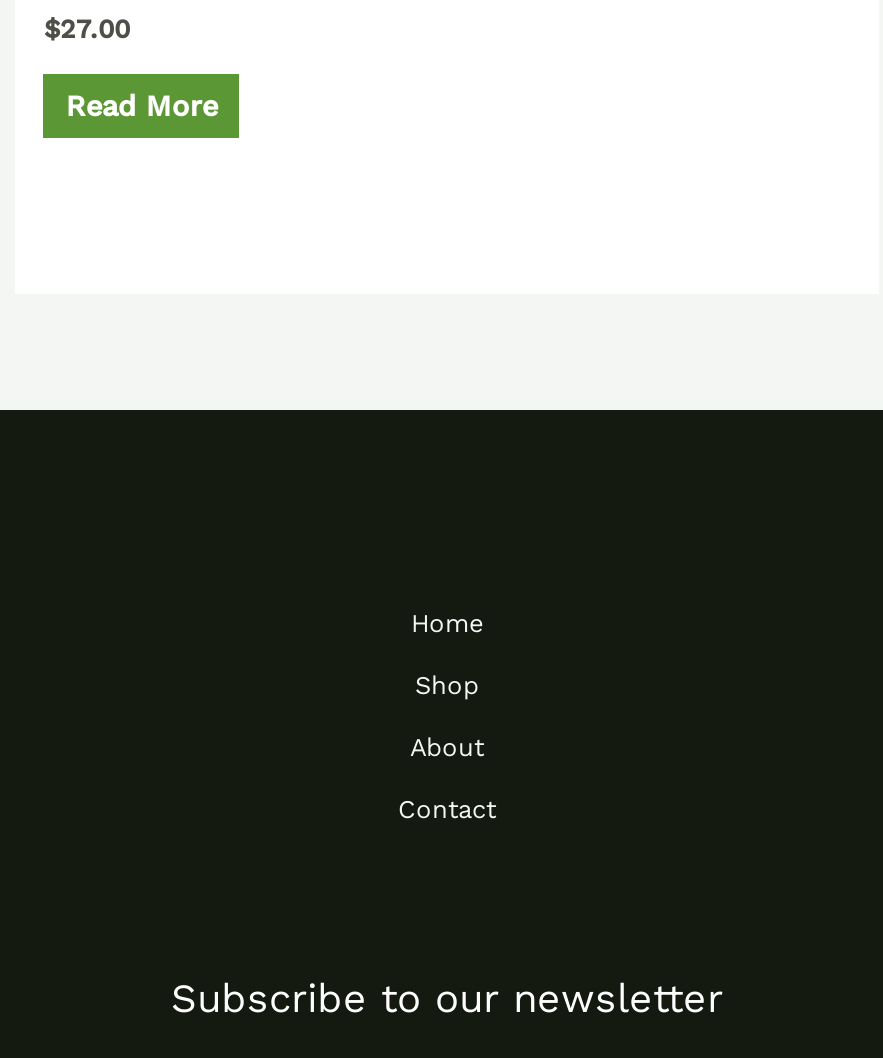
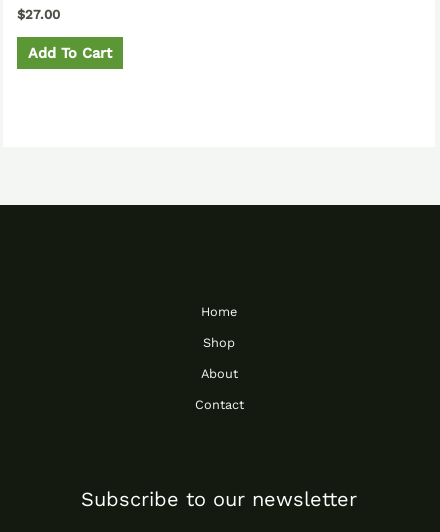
[66,88,218,124] Read More -> [28,44,112,62] Add To Cart

